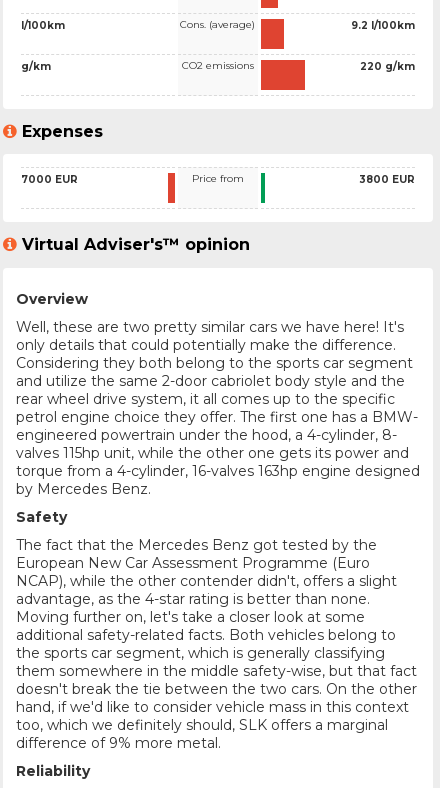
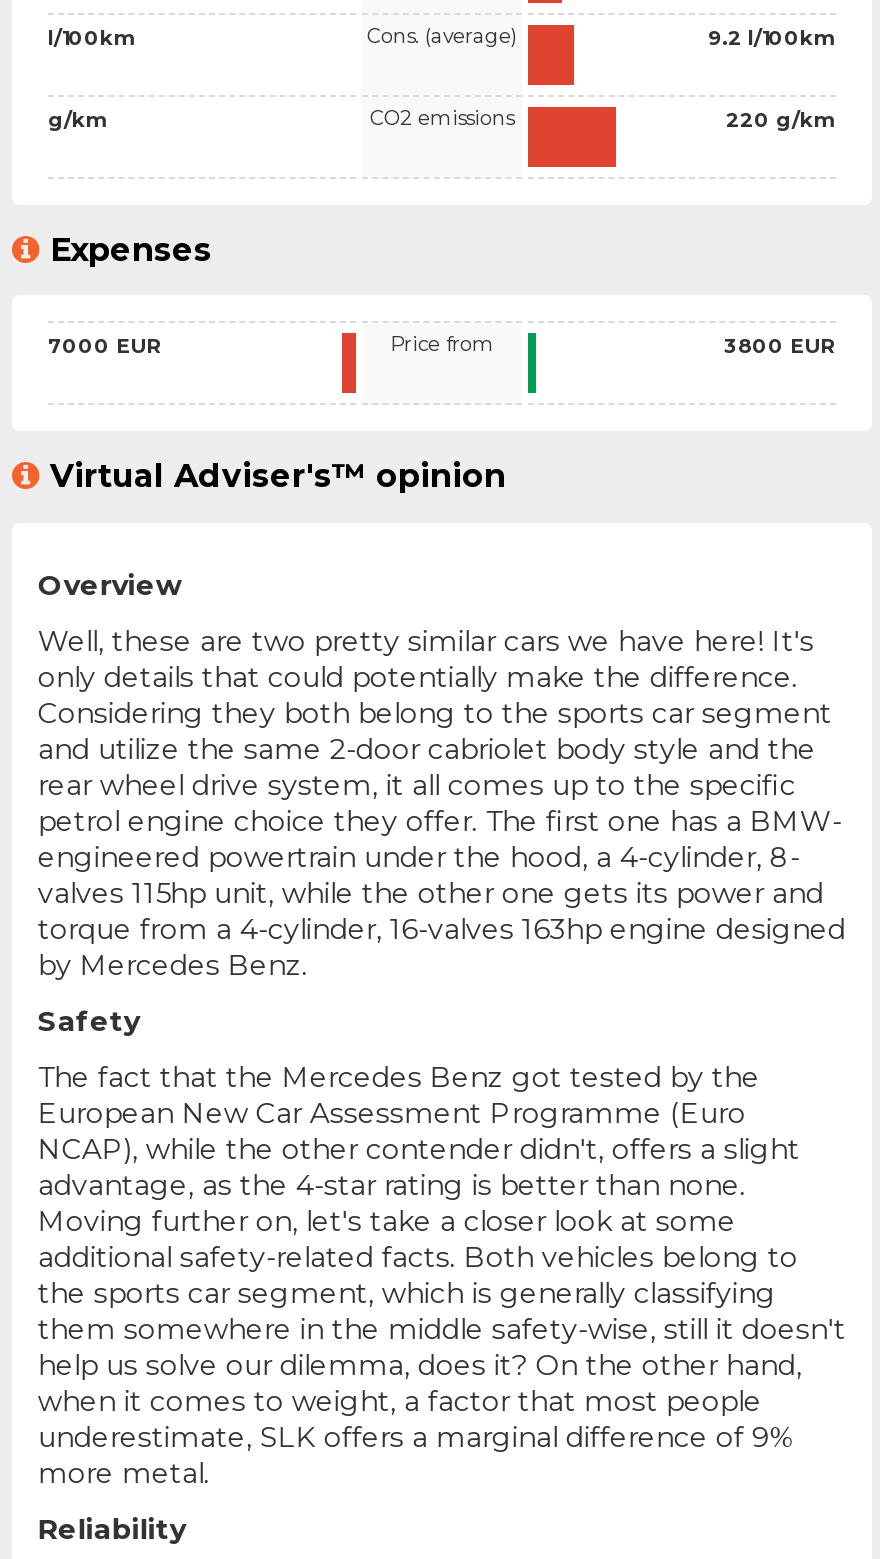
[16,662,417,752] them somewhere in the middle safety-wise, but that fact | doesn't break the tie between the two cars. On the other | hand, if we'd like to consider vehicle mass in this context | too, which we definitely should, SLK offers a marginal | difference of 9% more metal. -> [38,1312,846,1492] them somewhere in the middle safety-wise, still it doesn't | help us solve our dilemma, does it? On the other hand, | when it comes to weight, a factor that most people | underestimate, SLK offers a marginal difference of 9% | more metal.

